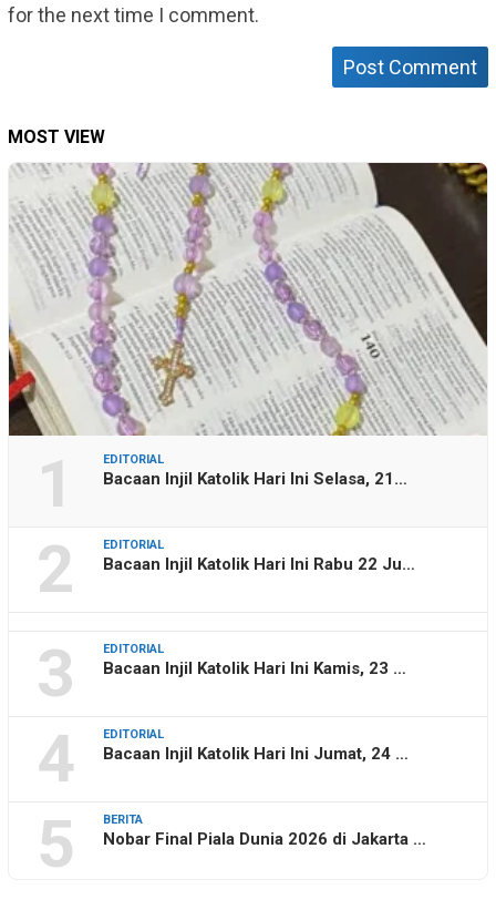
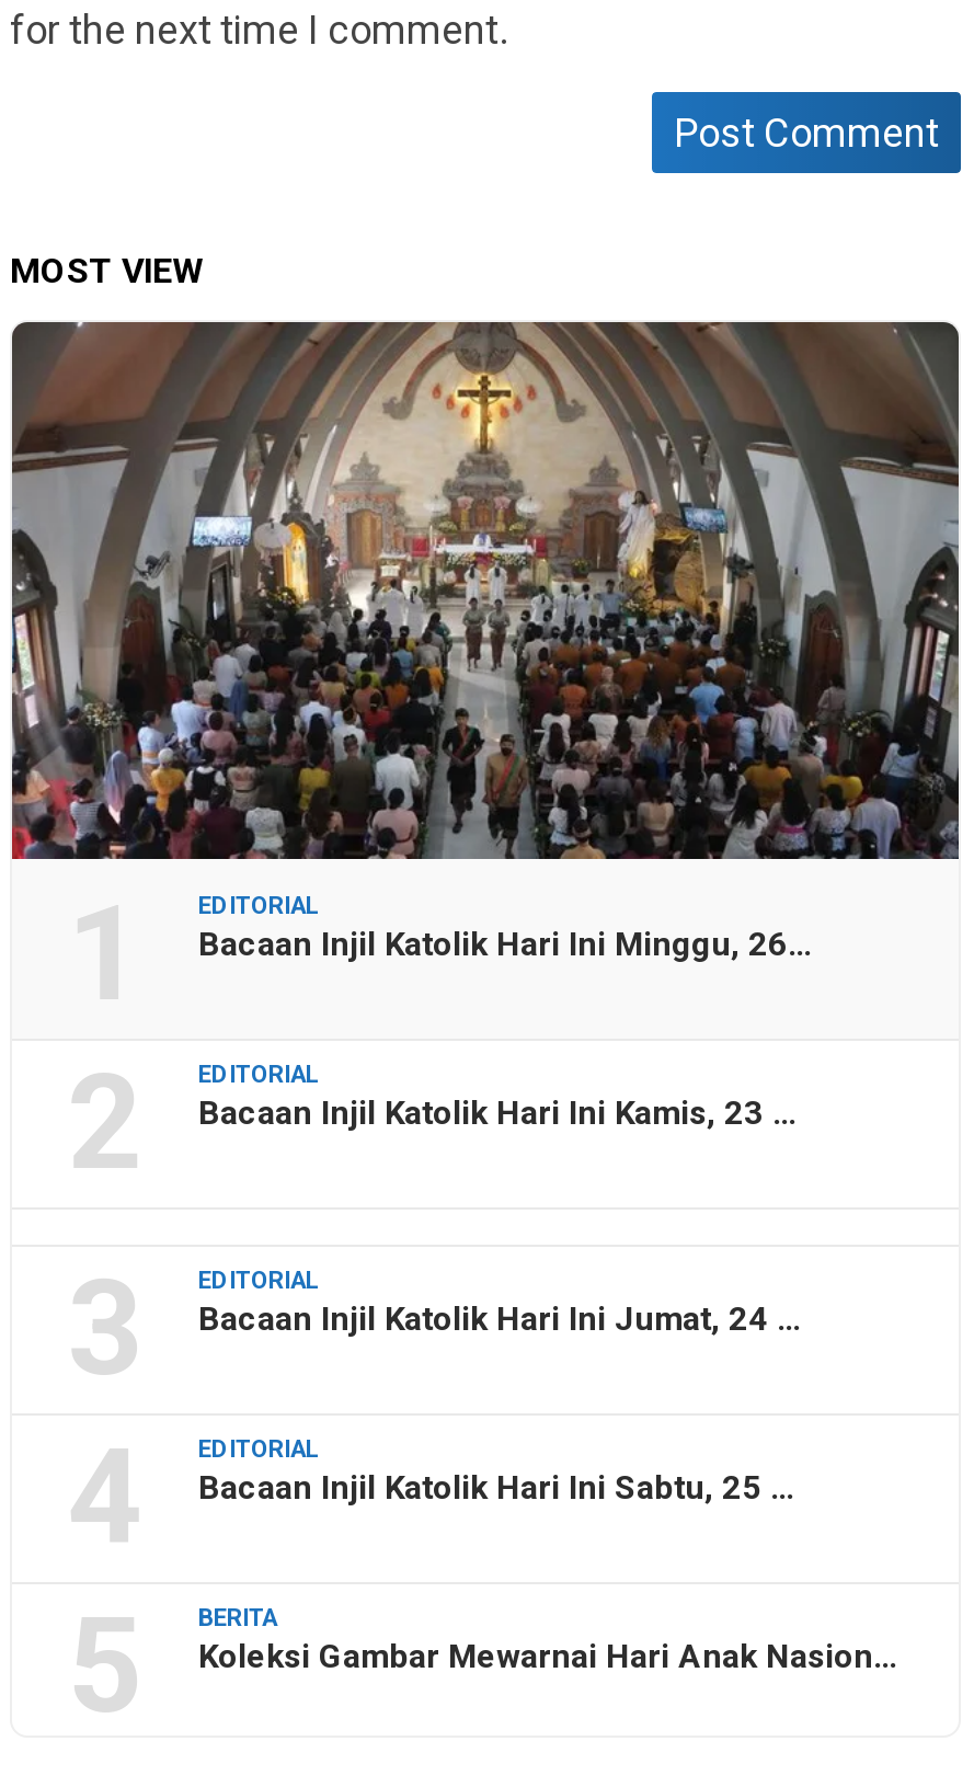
[8,162,488,489] [image] | Bacaan Injil Katolik Hari Ini Selasa, 21… -> [10,320,961,963] [image] | Bacaan Injil Katolik Hari Ini Minggu, 26…
[103,554,415,574] Bacaan Injil Katolik Hari Ini Rabu 22 Ju… -> none
moved [103,658,406,678] -> [198,1092,799,1132]: Bacaan Injil Katolik Hari Ini Kamis, 23 …
moved [103,744,409,764] -> [198,1298,803,1338]: Bacaan Injil Katolik Hari Ini Jumat, 24 …
none -> [198,1467,797,1506] Bacaan Injil Katolik Hari Ini Sabtu, 25 …
[103,829,426,849] Nobar Final Piala Dunia 2026 di Jakarta … -> [198,1636,899,1675] Koleksi Gambar Mewarnai Hari Anak Nasion…

